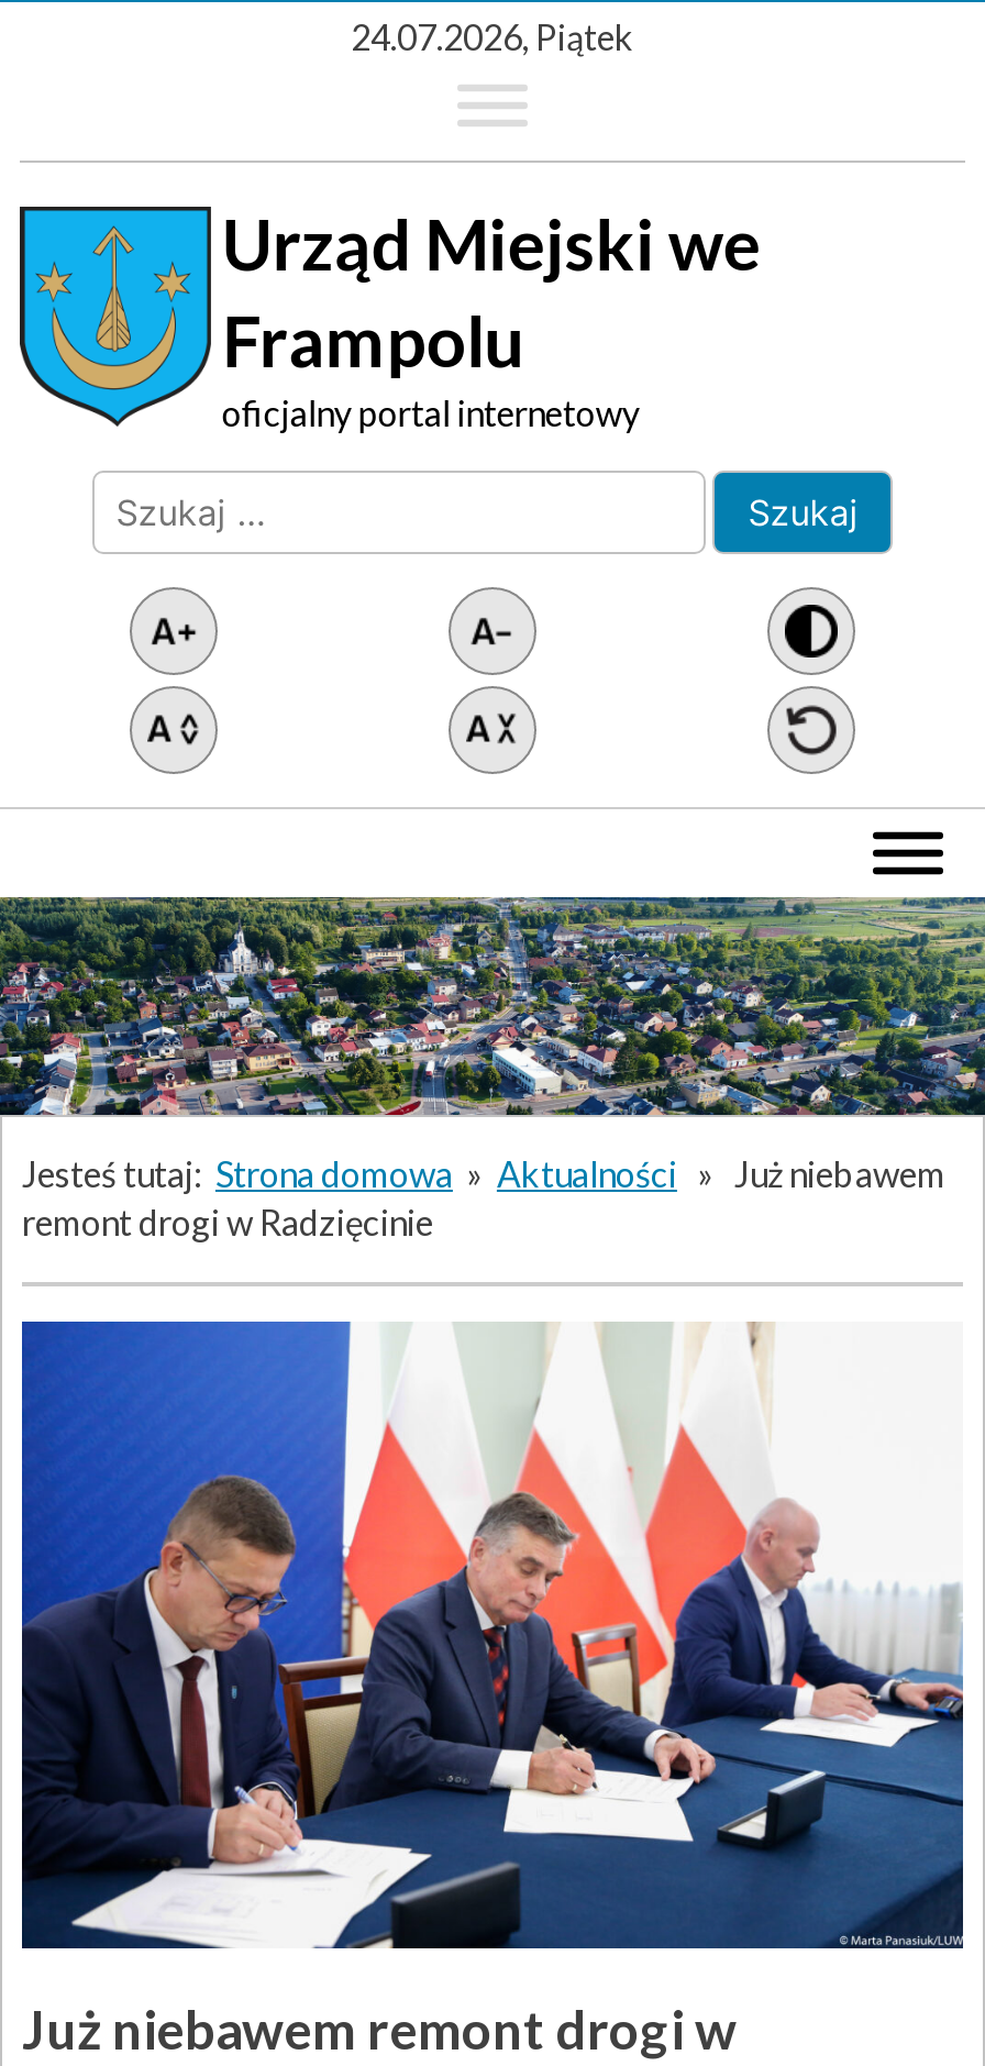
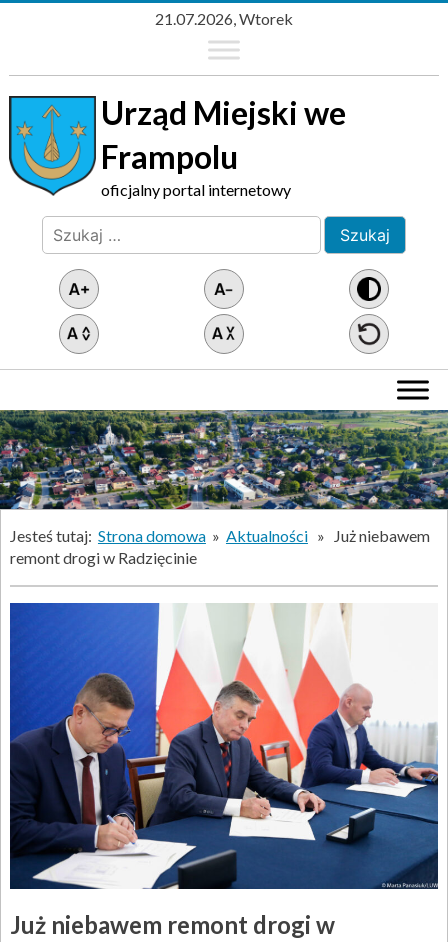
[351,15,634,57] 24.07.2026, Piątek -> [155,9,293,28] 21.07.2026, Wtorek

